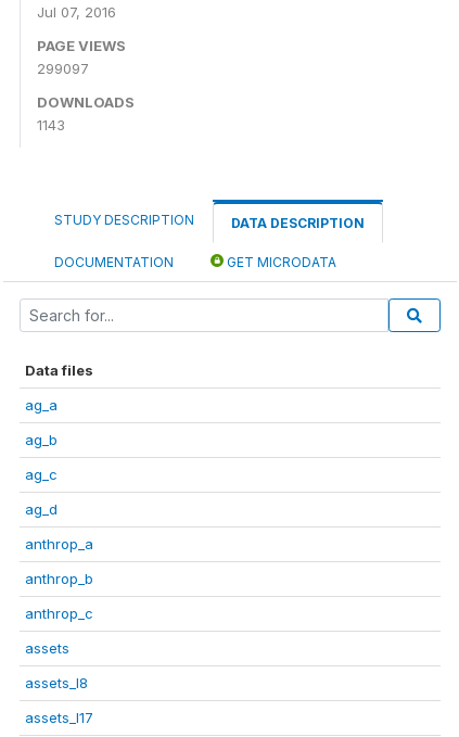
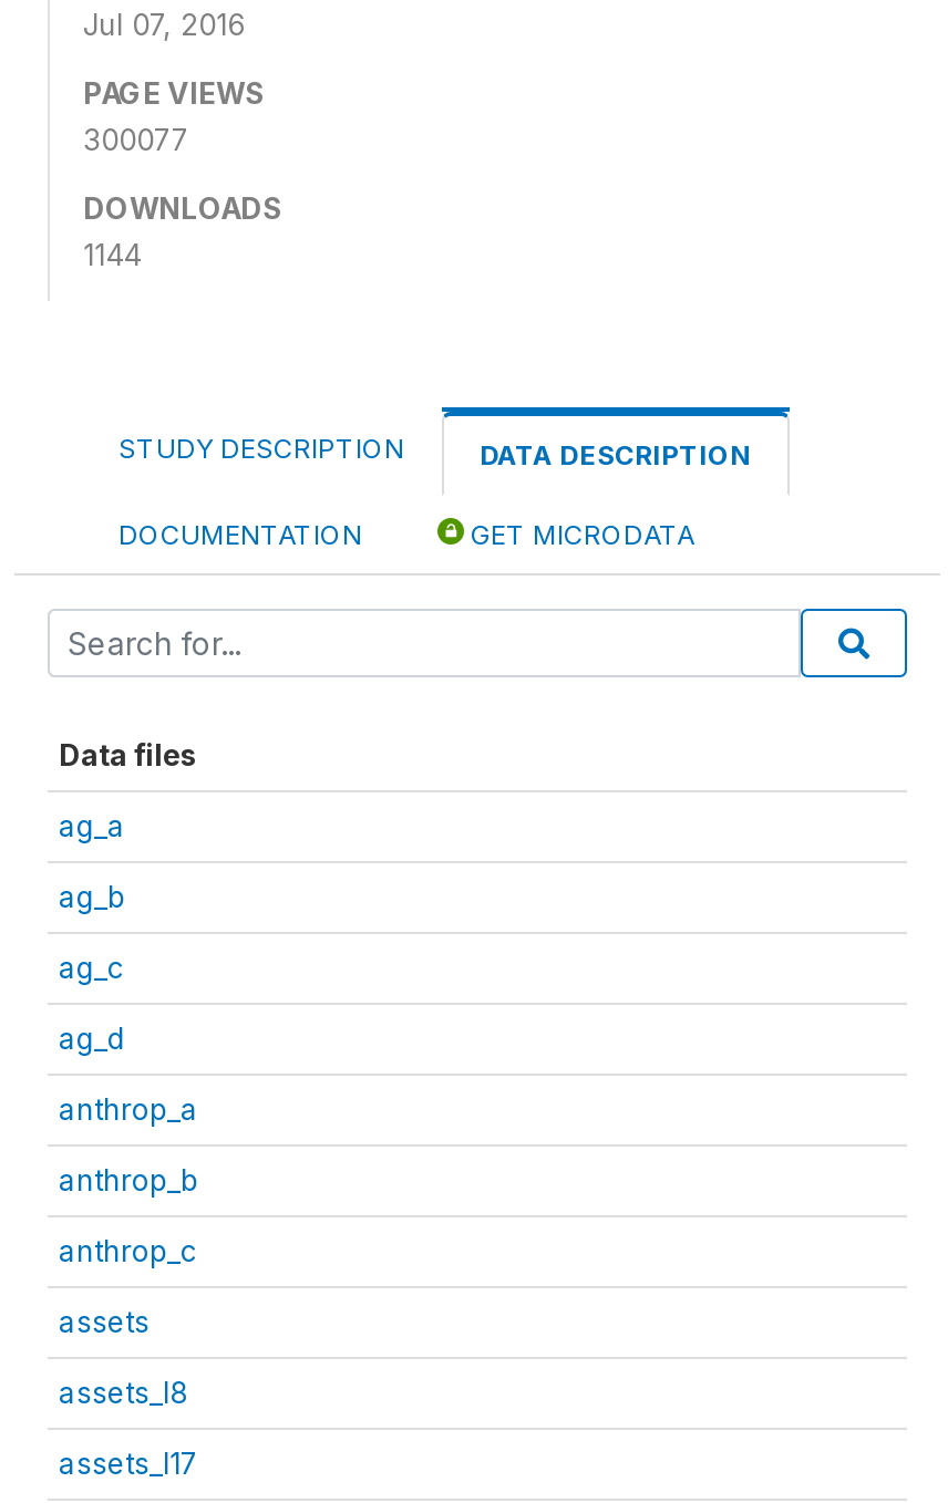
[37,60,89,77] 299097 -> [83,122,189,157] 300077
[37,116,65,134] 1143 -> [83,237,141,272] 1144

